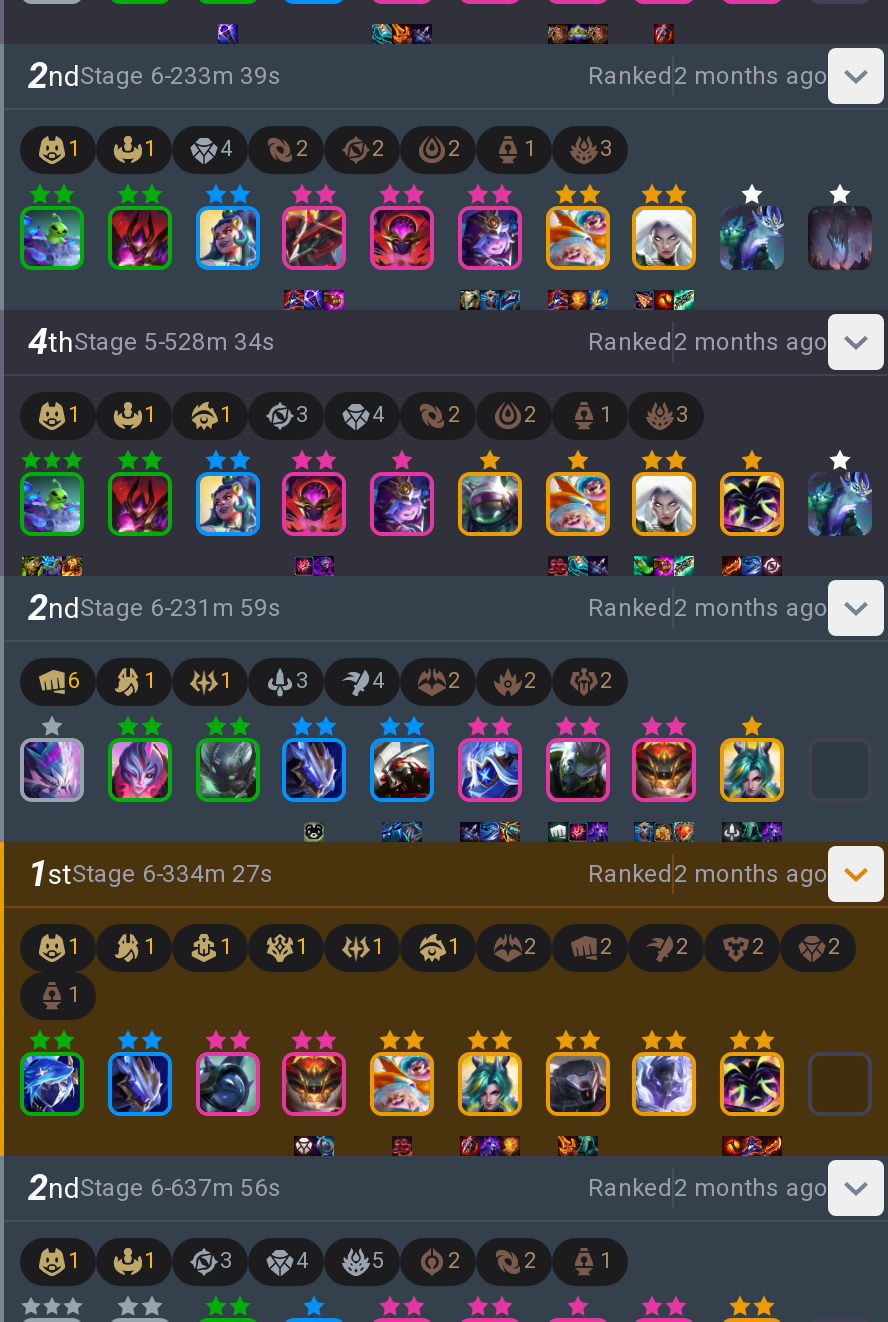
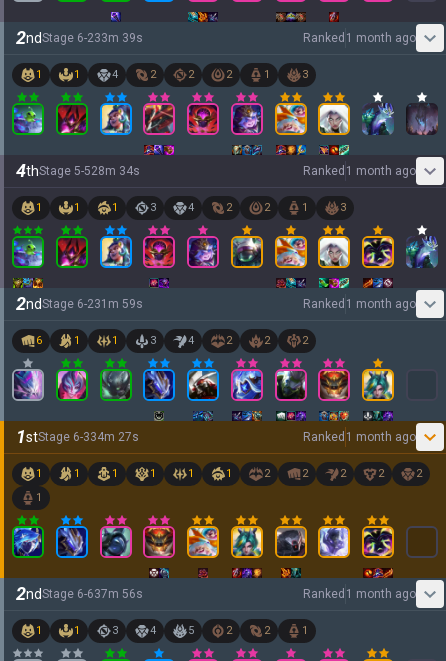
[588,62,828,90] Ranked 2 months ago -> [303,31,416,45] Ranked 1 month ago
[588,328,828,356] Ranked 2 months ago -> [303,164,416,178] Ranked 1 month ago
[588,594,828,622] Ranked 2 months ago -> [303,297,416,311] Ranked 1 month ago
[588,860,828,888] Ranked 2 months ago -> [303,430,416,444] Ranked 1 month ago
[588,1174,828,1202] Ranked 2 months ago -> [303,587,416,601] Ranked 1 month ago

